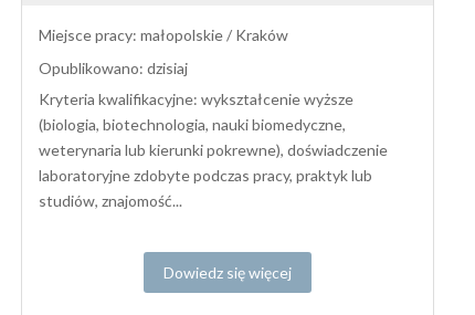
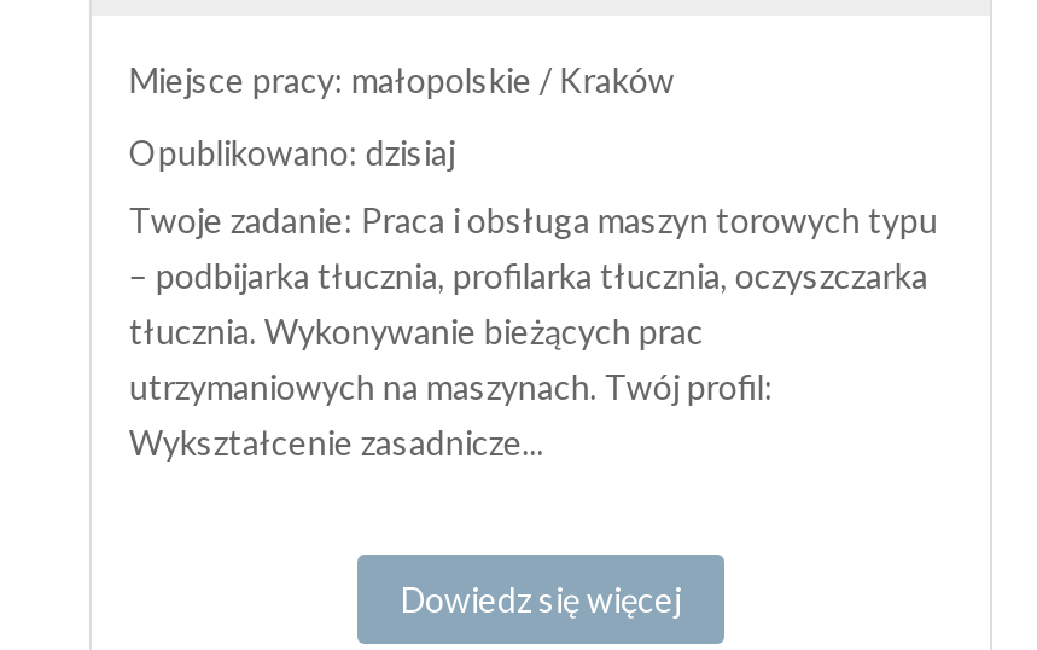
[39,90,388,210] Kryteria kwalifikacyjne: wykształcenie wyższe | (biologia, biotechnologia, nauki biomedyczne, | weterynaria lub kierunki pokrewne), doświadczenie | laboratoryjne zdobyte podczas pracy, praktyk lub | studiów, znajomość... -> [129,200,938,464] Twoje zadanie: Praca i obsługa maszyn torowych typu | – podbijarka tłucznia, profilarka tłucznia, oczyszczarka | tłucznia. Wykonywanie bieżących prac | utrzymaniowych na maszynach. Twój profil: | Wykształcenie zasadnicze...

